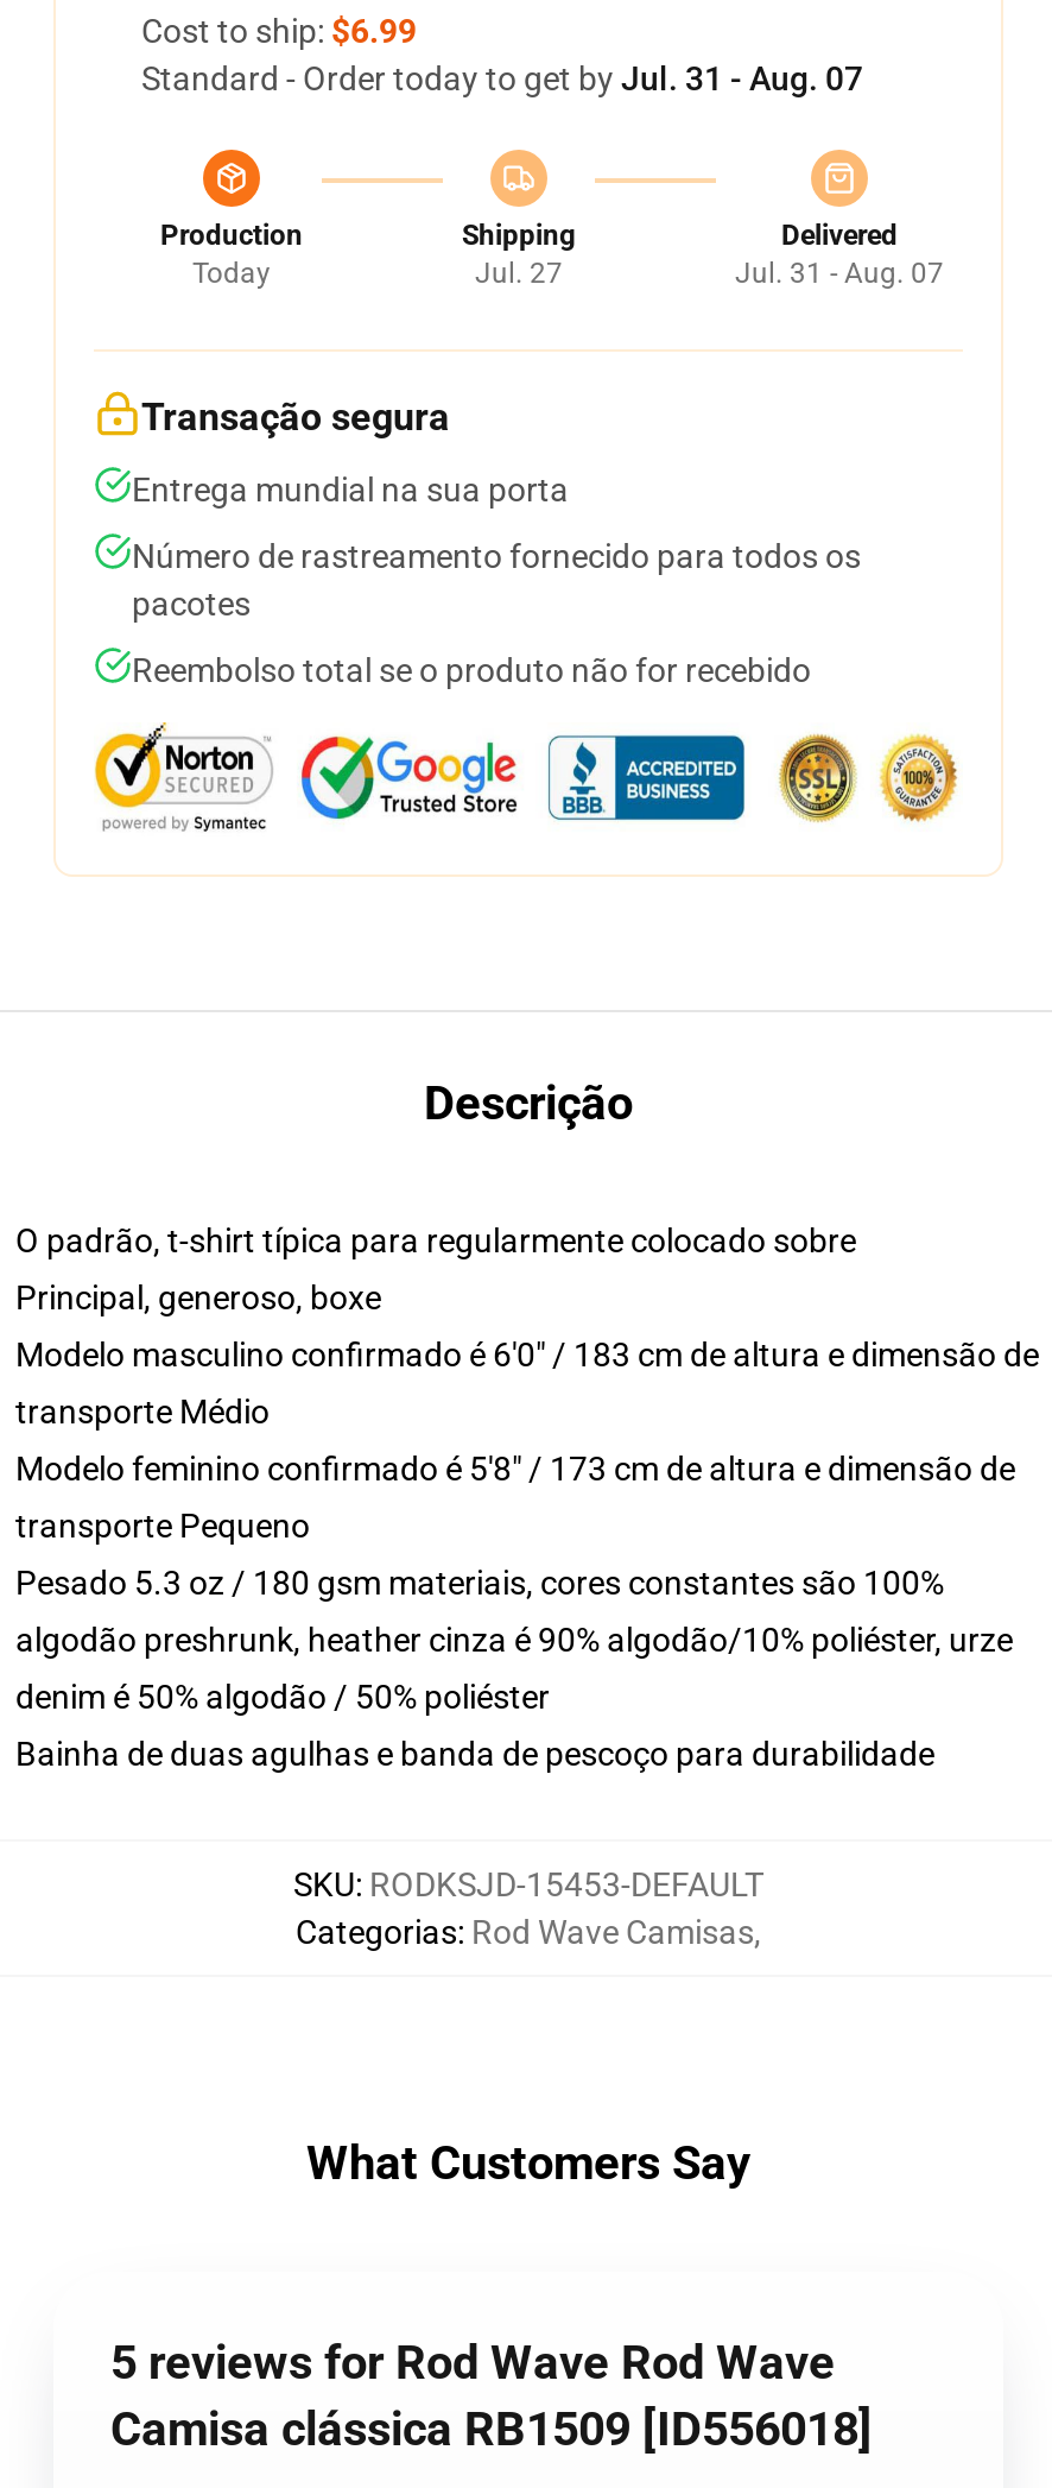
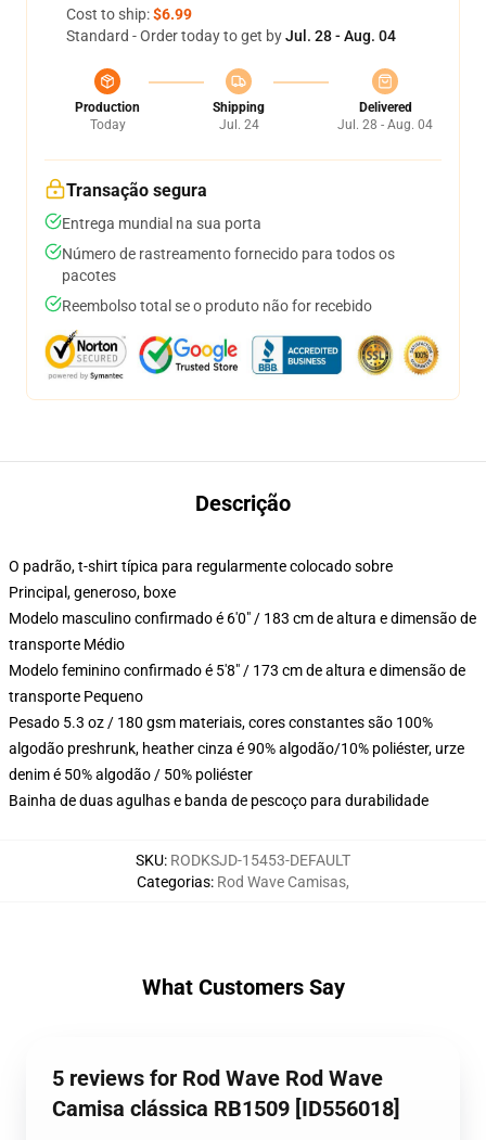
[141,59,863,97] Standard - Order today to get by Jul. 31 - Aug. 07 -> [66,27,396,44] Standard - Order today to get by Jul. 28 - Aug. 04
[475,257,563,290] Jul. 27 -> [219,117,259,132] Jul. 24
[735,257,944,290] Jul. 31 - Aug. 07 -> [337,117,433,132] Jul. 28 - Aug. 04

